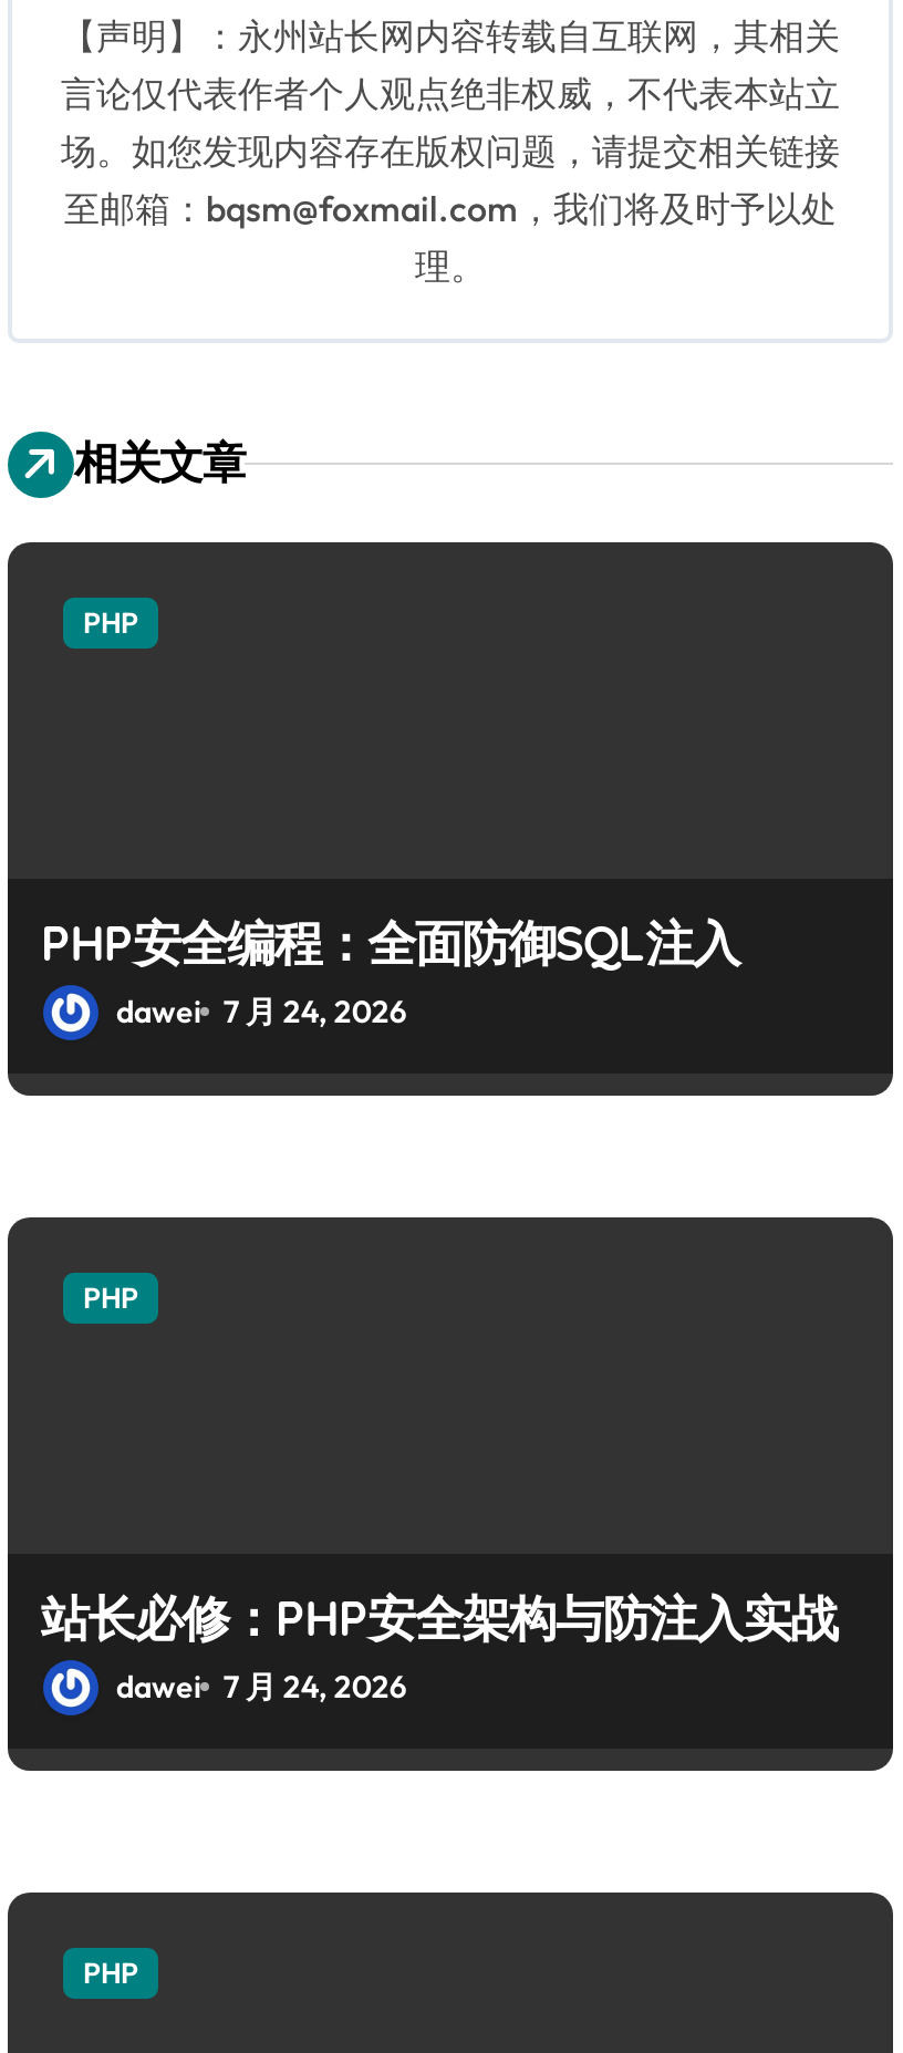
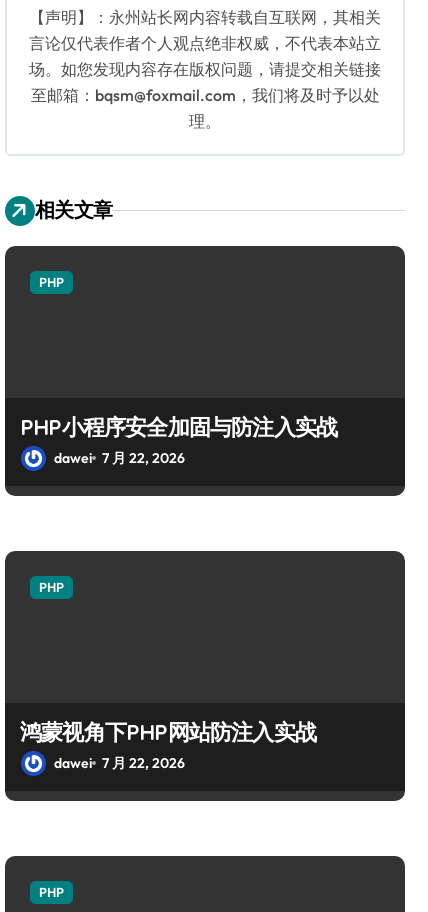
[41,912,739,1031] PHP安全编程：全面防御SQL注入 | dawei 7 月 24, 2026 -> [20,413,337,467] PHP小程序安全加固与防注入实战 | dawei 7 月 22, 2026
[41,1587,837,1707] 站长必修：PHP安全架构与防注入实战 | dawei 7 月 24, 2026 -> [20,718,316,772] 鸿蒙视角下PHP网站防注入实战 | dawei 7 月 22, 2026

